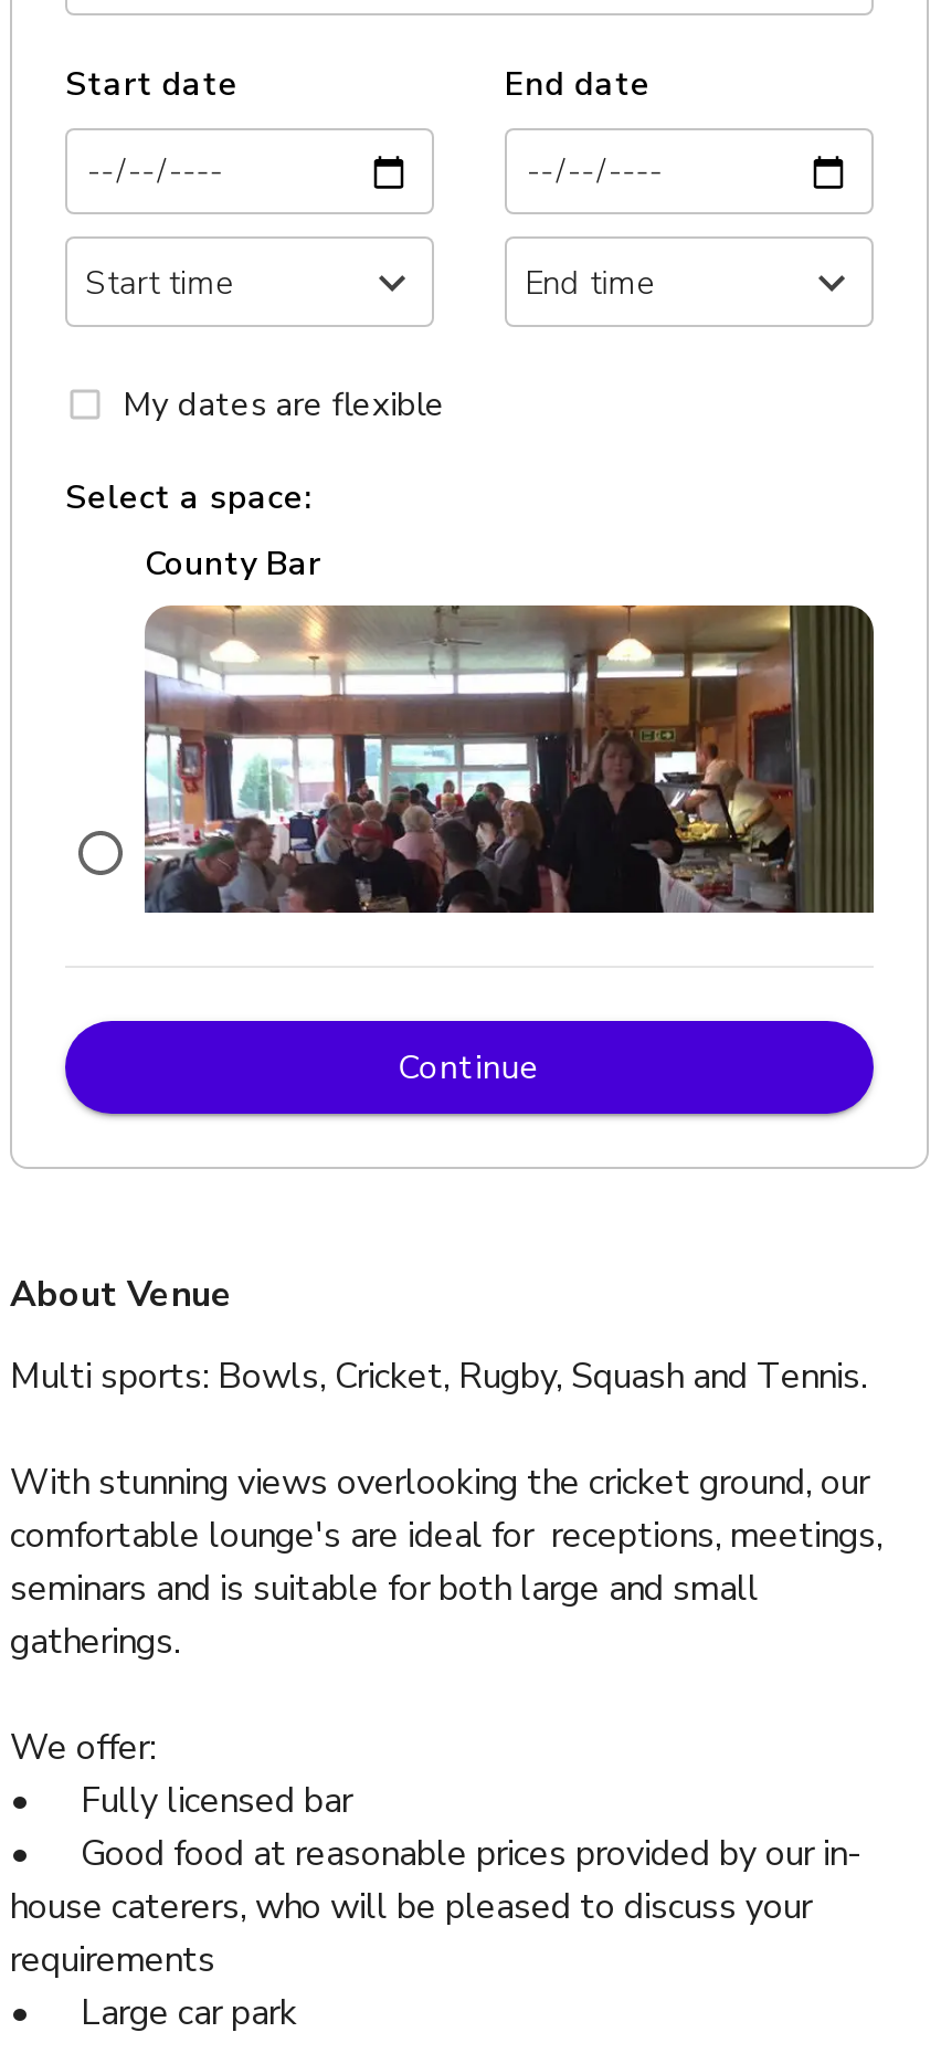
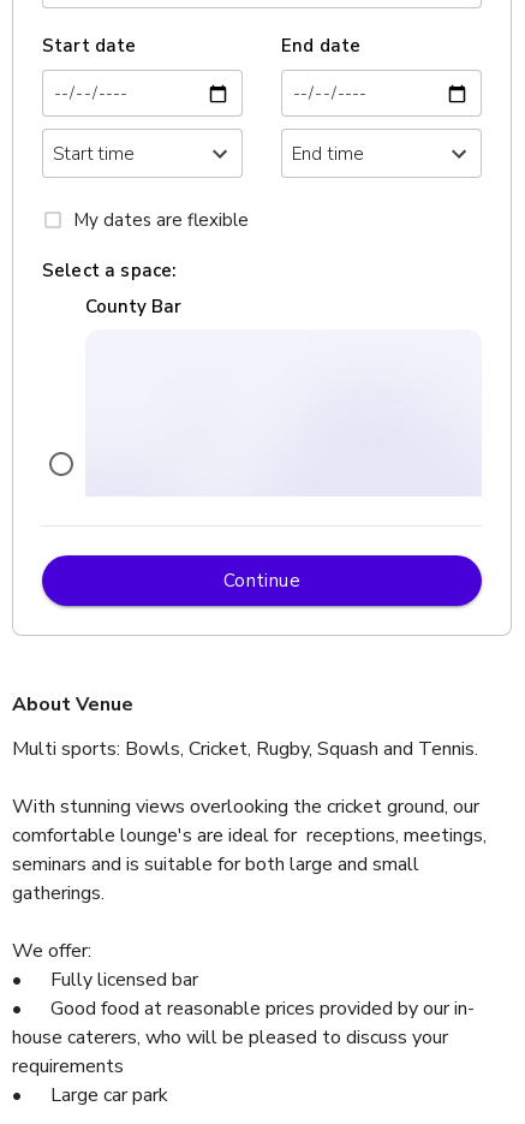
[142,603,876,915] [image] -> none

